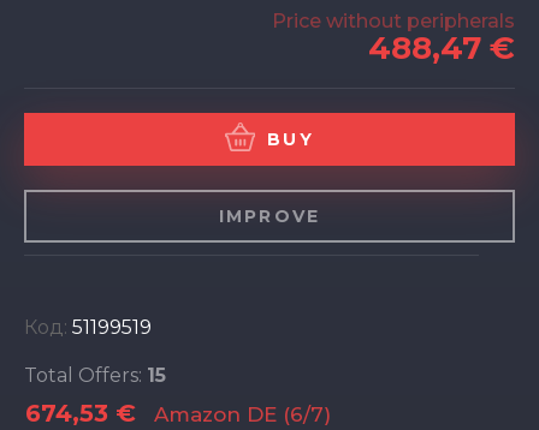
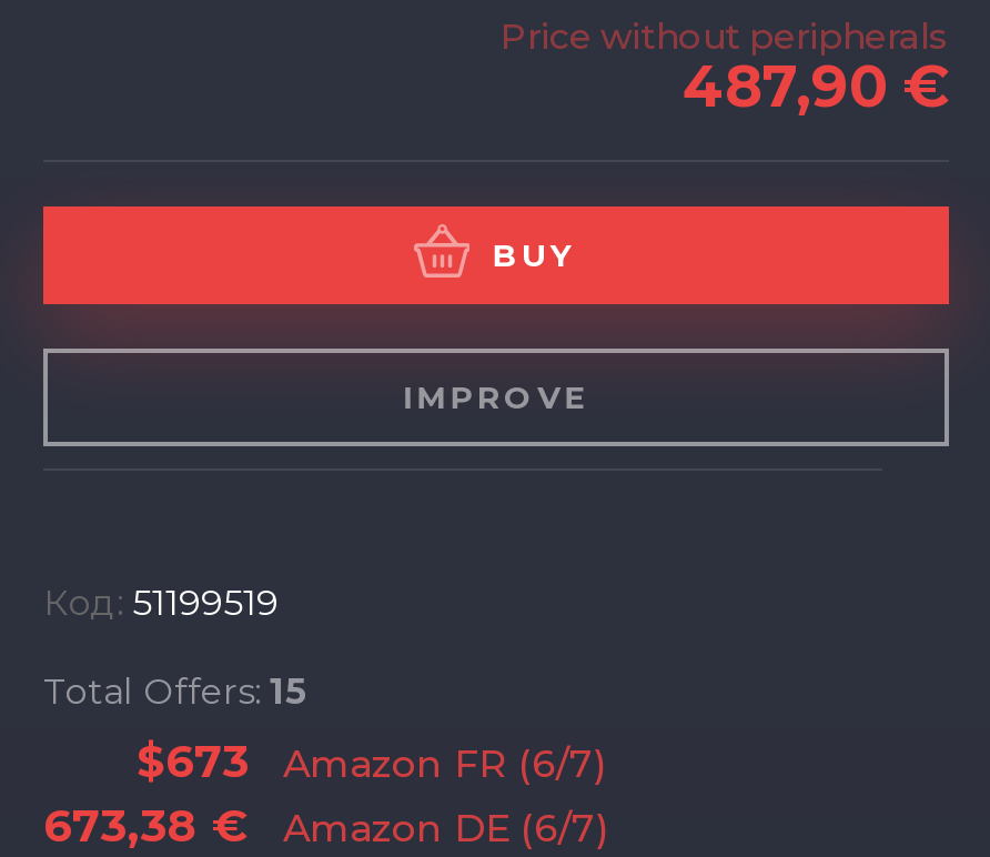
[368,29,515,67] 488,47 € -> [683,51,949,122] 487,90 €
[25,399,136,428] 674,53 € -> [43,735,607,853] $673 | Amazon FR (6/7) | 673,38 €

